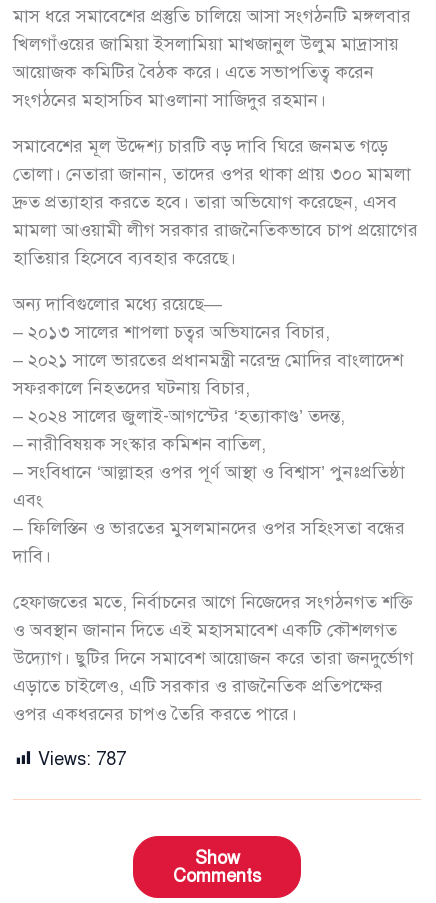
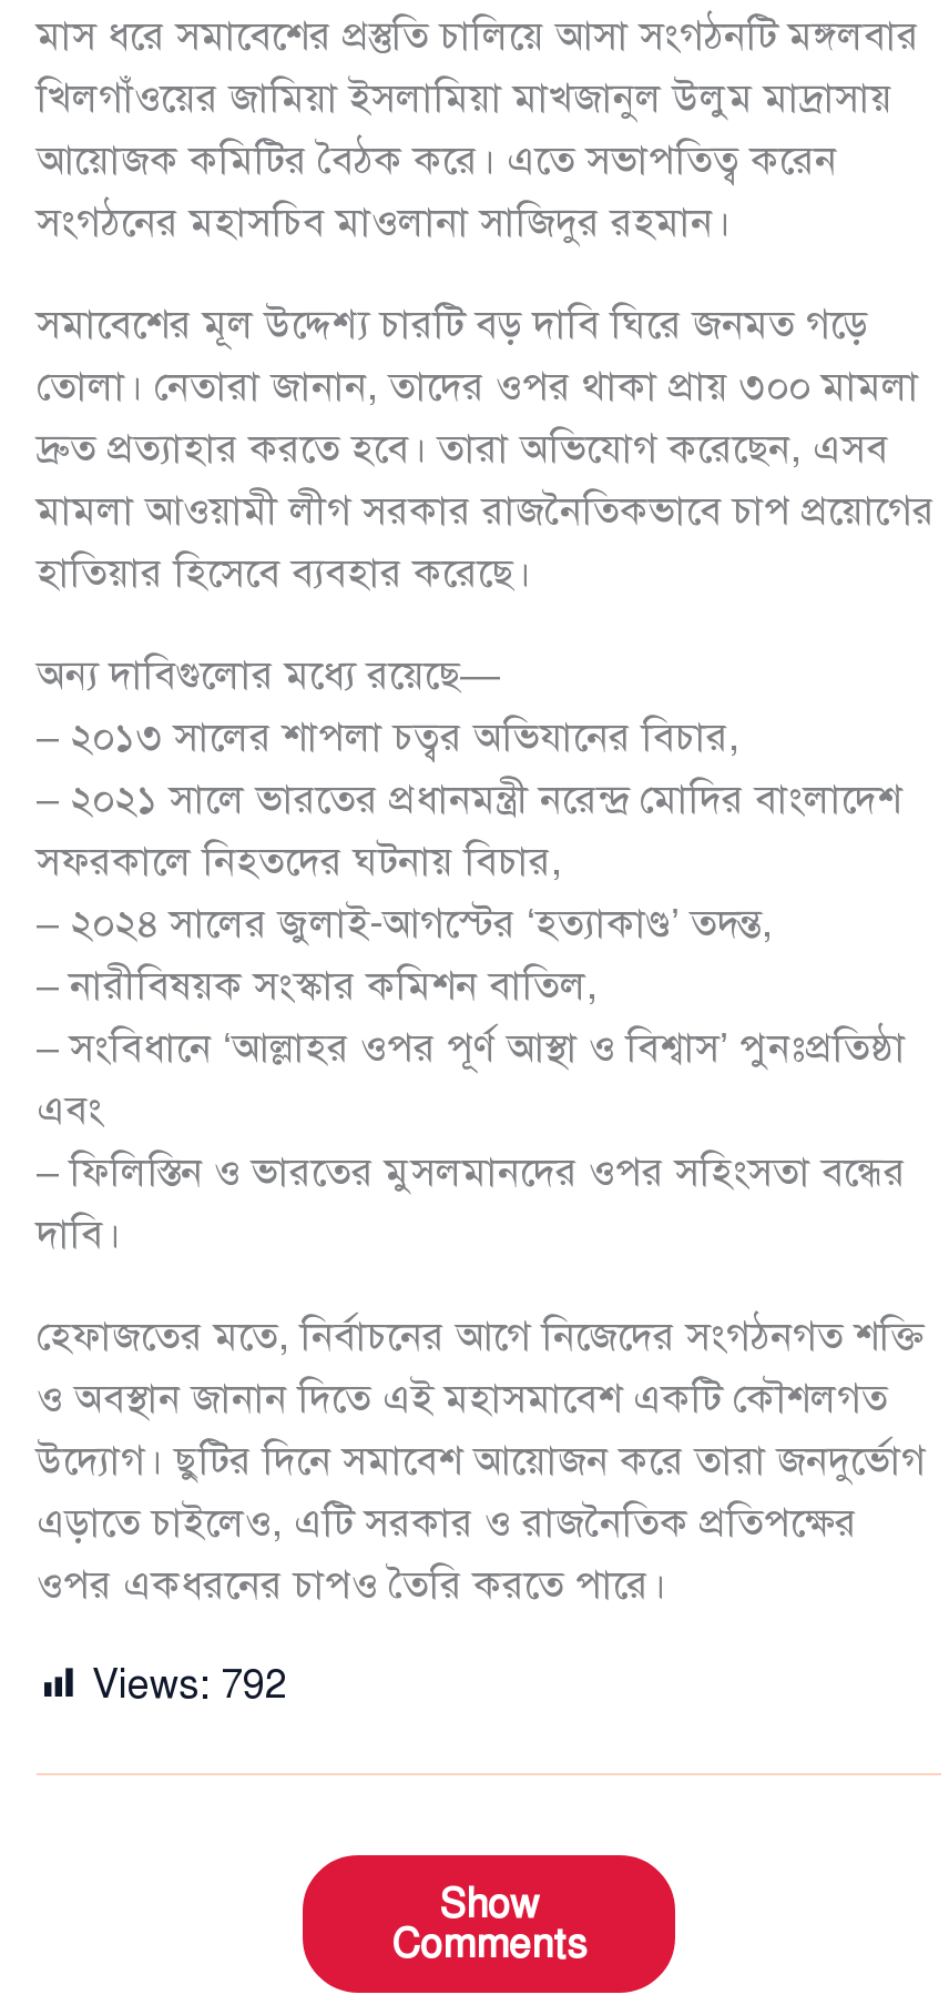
[38,748,126,770] Views: 787 -> [92,1659,287,1708] Views: 792

